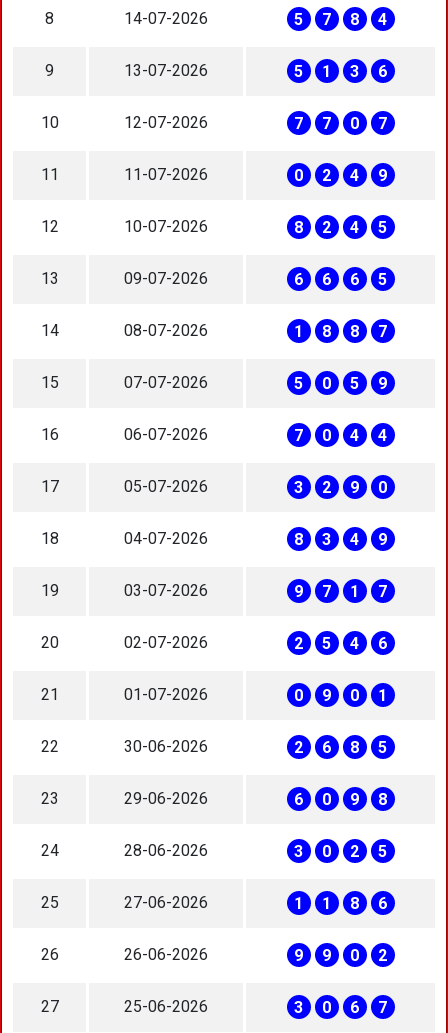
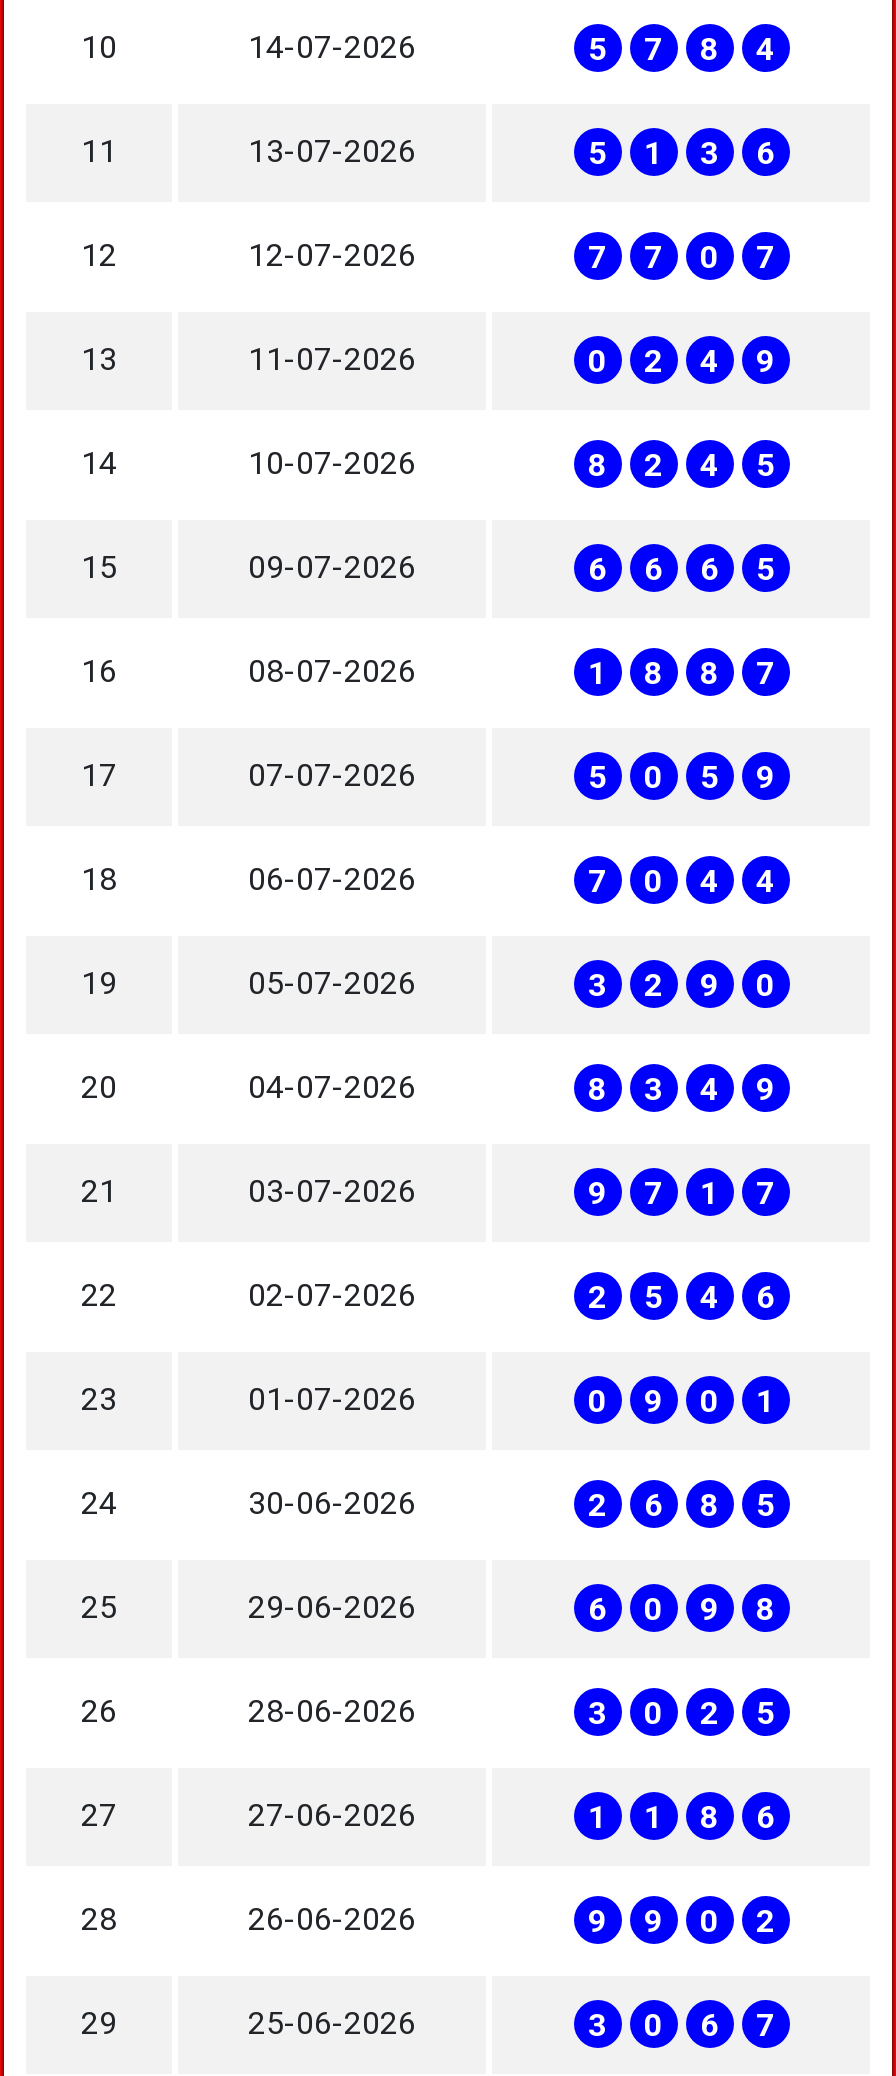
[45,9,54,28] 8 -> [81,28,117,66] 10
[45,61,54,80] 9 -> [81,132,117,170] 11
[40,113,58,132] 10 -> [81,236,117,274] 12
[40,165,58,184] 11 -> [81,340,117,378] 13
[40,217,58,236] 12 -> [81,444,117,482] 14
[40,269,58,288] 13 -> [81,548,117,586] 15
[40,321,58,340] 14 -> [81,652,117,690] 16
[40,373,58,392] 15 -> [81,756,117,794] 17
[40,425,58,444] 16 -> [81,860,117,898] 18
[40,477,58,496] 17 -> [81,964,117,1002] 19
[40,529,58,548] 18 -> [81,1068,117,1106] 20
[40,581,58,600] 19 -> [81,1172,117,1210] 21
[40,633,58,652] 20 -> [81,1276,117,1314] 22
[40,685,58,704] 21 -> [81,1380,117,1418] 23
[40,737,58,756] 22 -> [81,1484,117,1522] 24
[40,789,58,808] 23 -> [81,1588,117,1626] 25
[40,841,58,860] 24 -> [81,1692,117,1730] 26
[40,893,58,912] 25 -> [81,1796,117,1834] 27
[40,945,58,964] 26 -> [81,1900,117,1938] 28
[40,997,58,1016] 27 -> [81,2004,117,2042] 29

